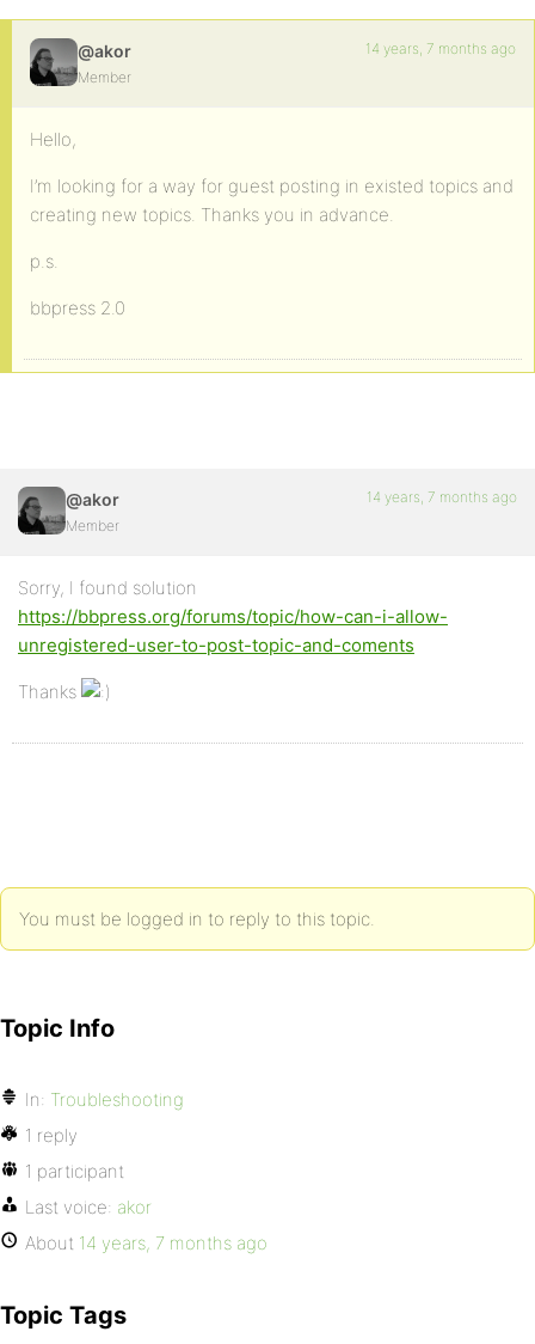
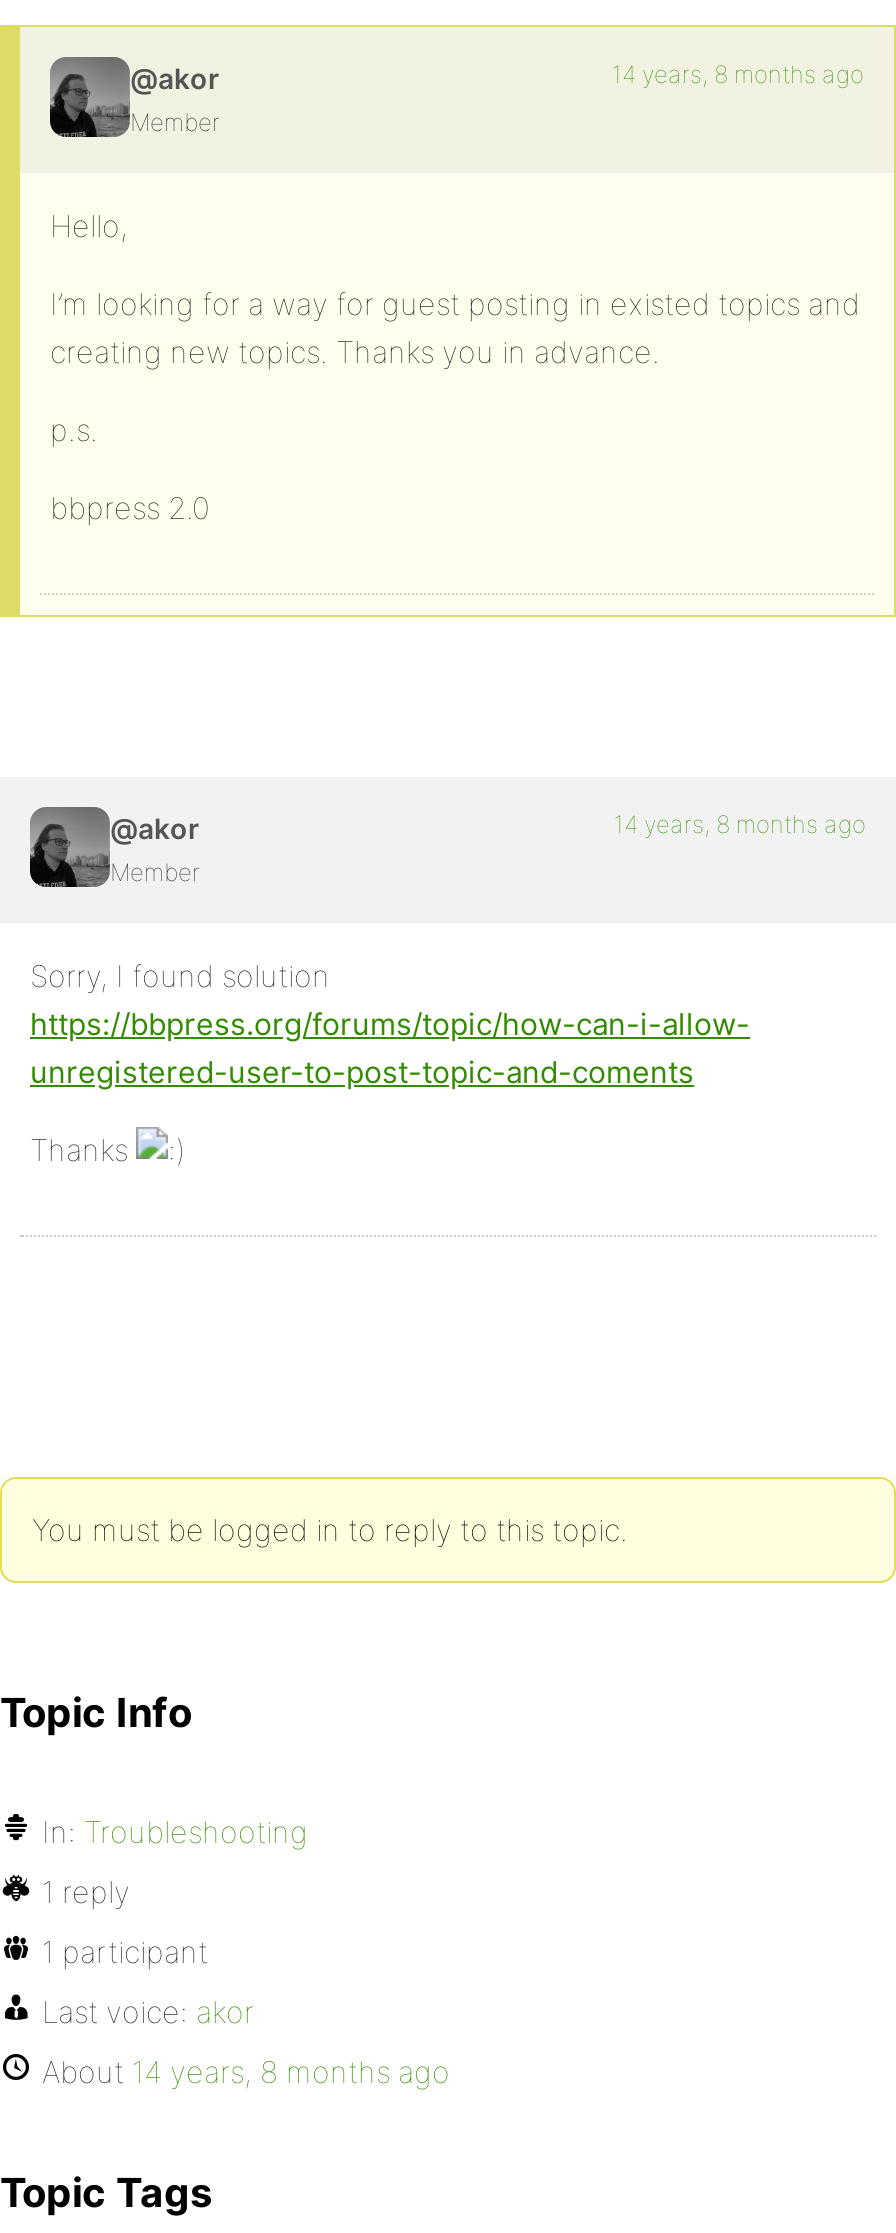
[365,39,516,57] 14 years, 7 months ago -> [612,59,864,89] 14 years, 8 months ago
[367,488,517,506] 14 years, 7 months ago -> [614,809,866,839] 14 years, 8 months ago
[25,1232,267,1254] About 14 years, 7 months ago -> [42,2053,450,2091] About 14 years, 8 months ago

